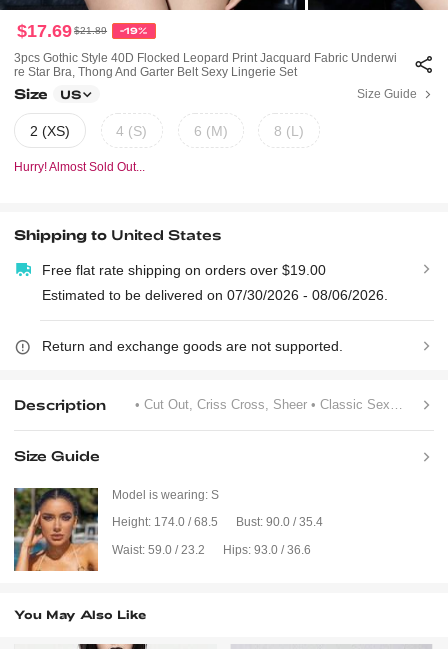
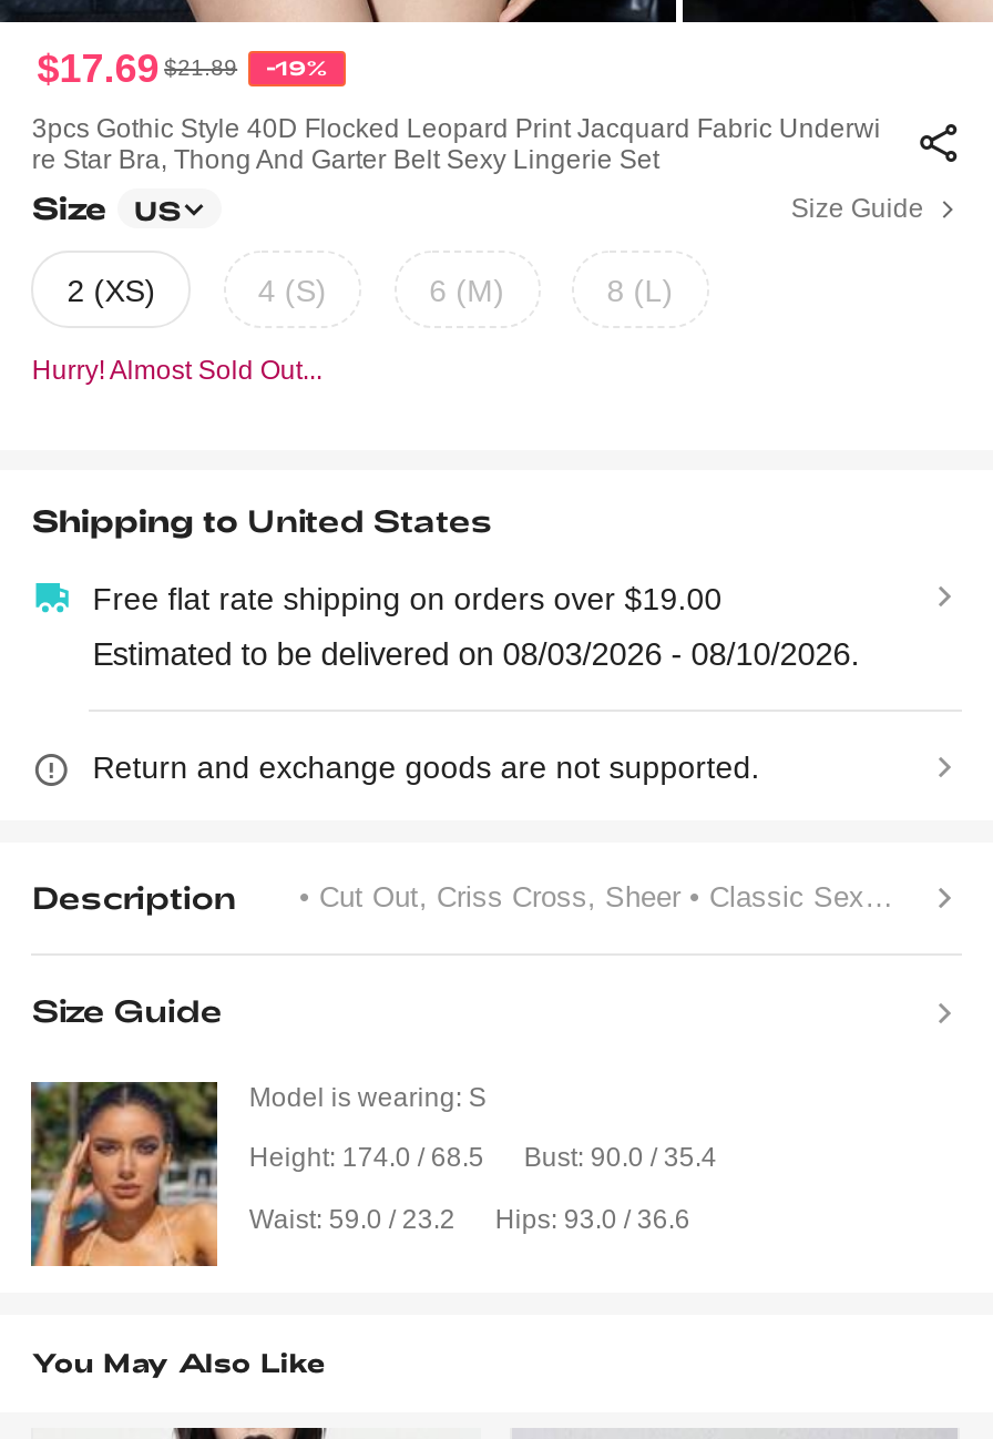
[42,287,388,303] Estimated to be delivered on 07/30/2026 - 08/06/2026. -> [92,636,859,672] Estimated to be delivered on 08/03/2026 - 08/10/2026.

